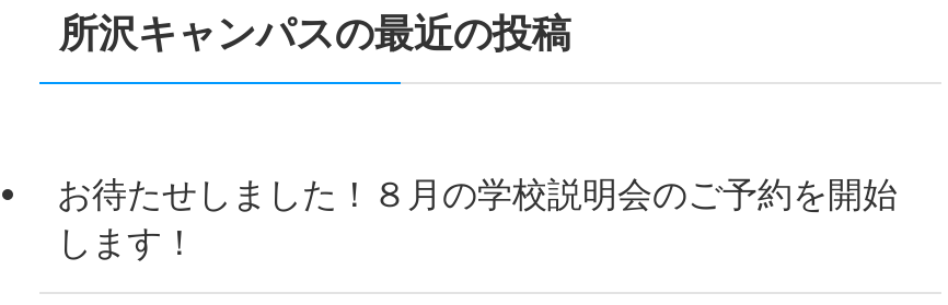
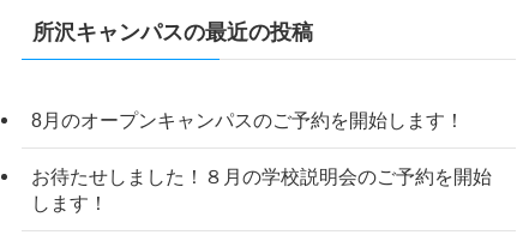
none -> [31,109,464,130] 8月のオープンキャンパスのご予約を開始します！

